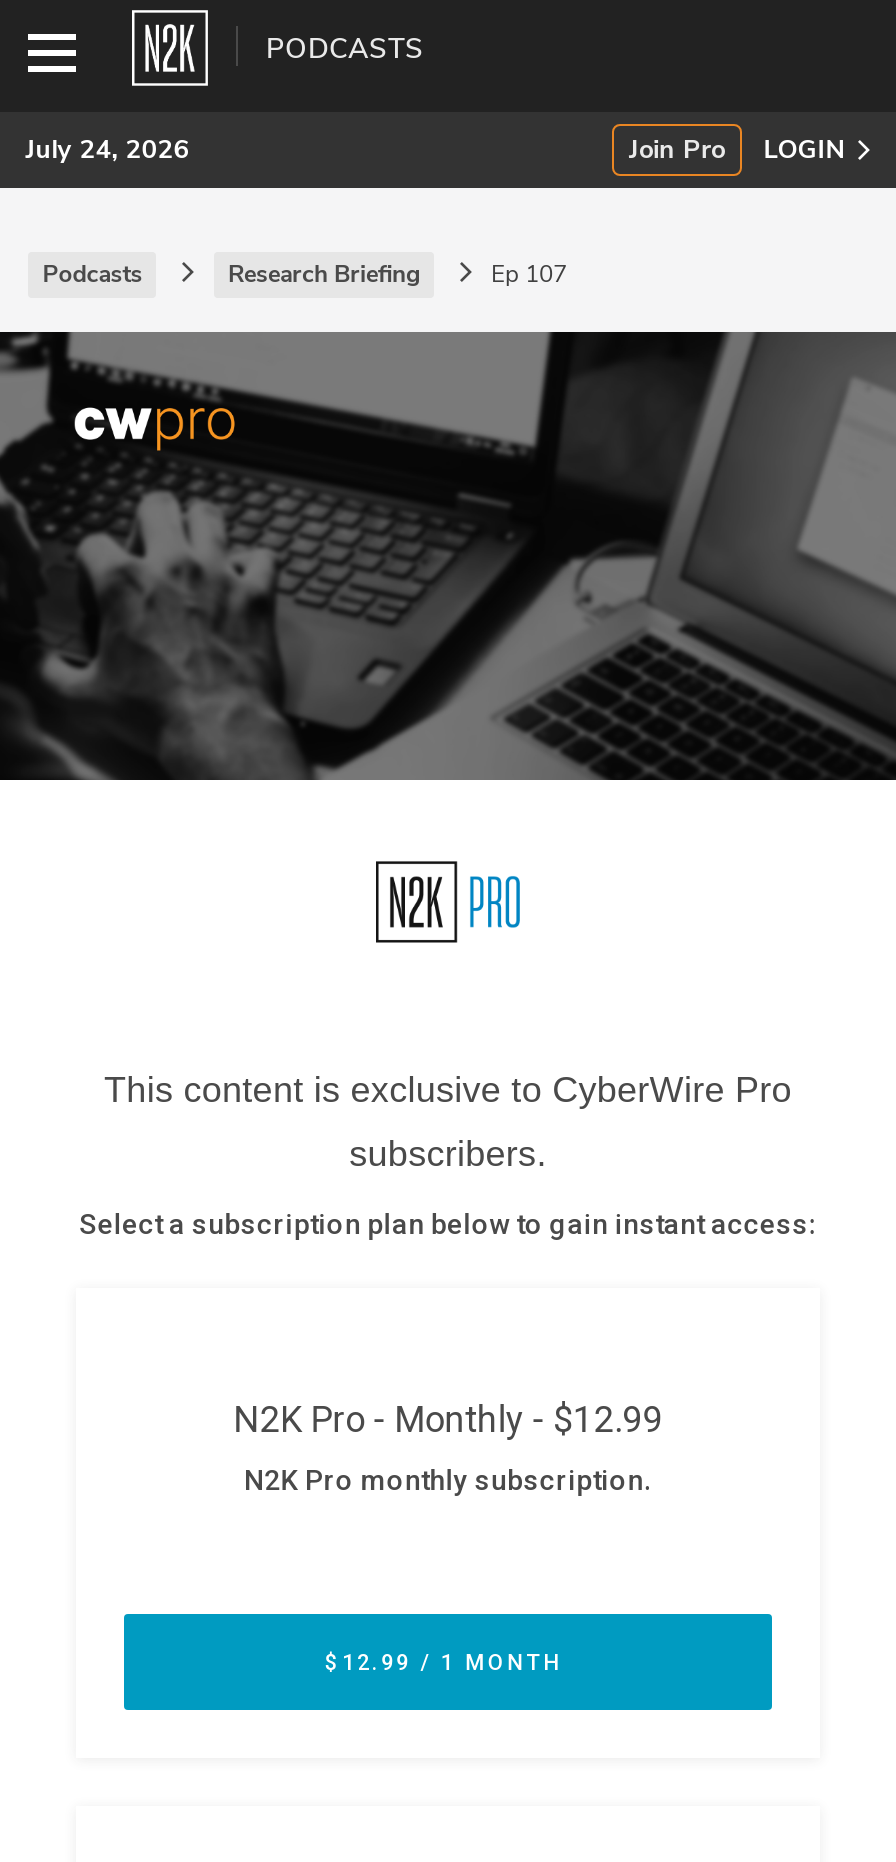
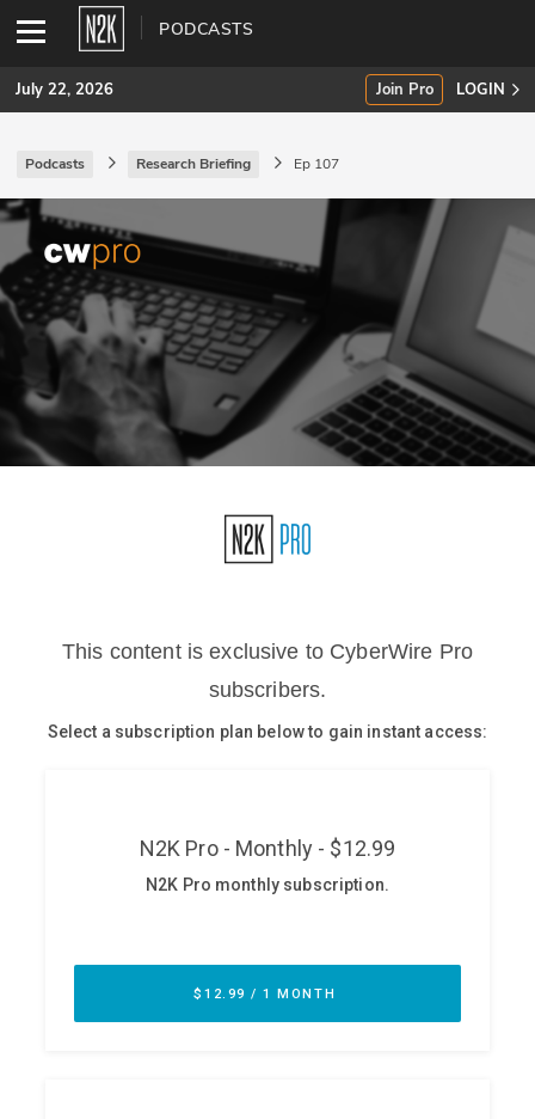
[26,131,190,167] July 24, 2026 -> [15,78,113,100] July 22, 2026

